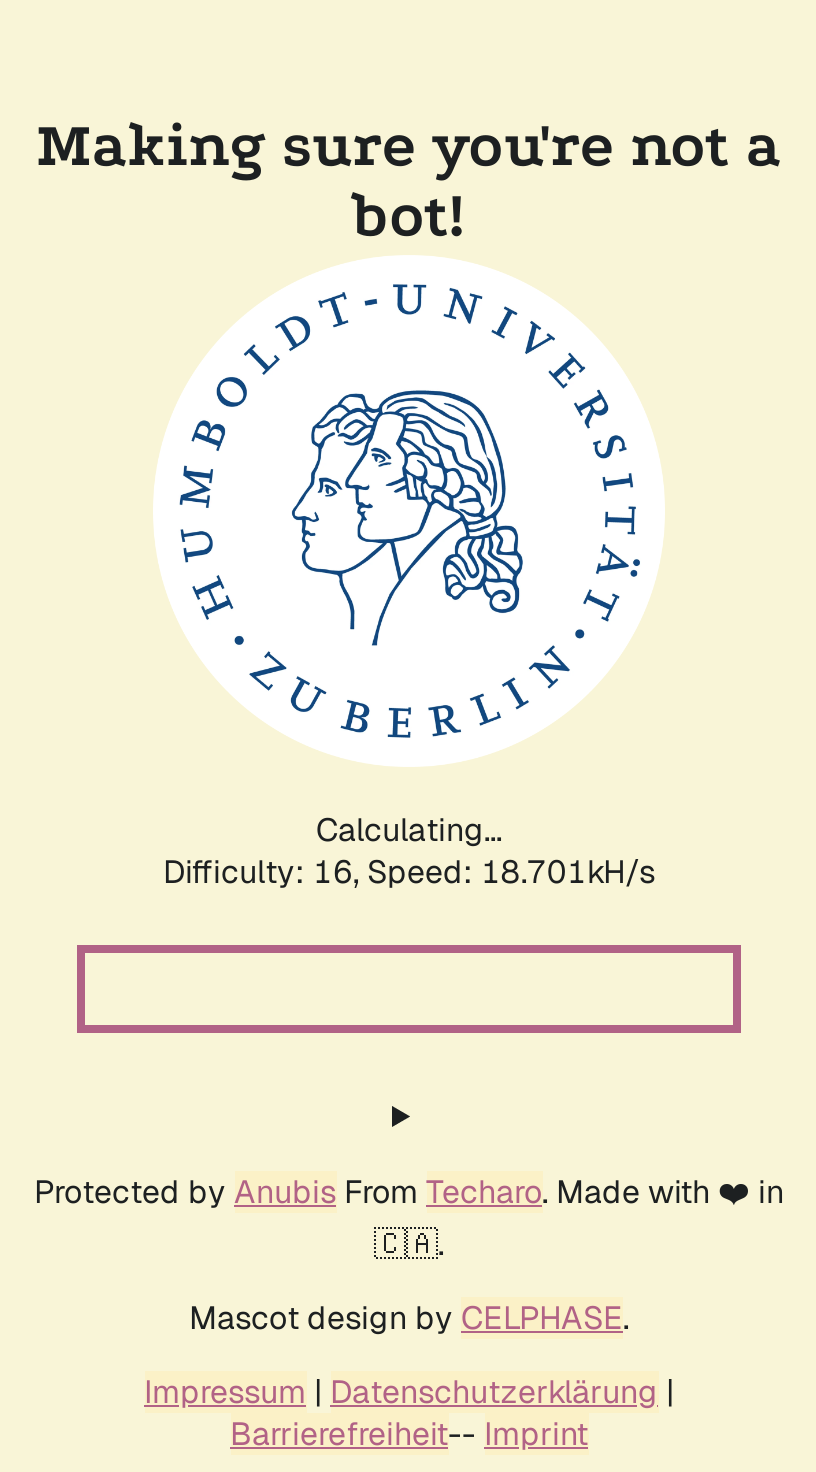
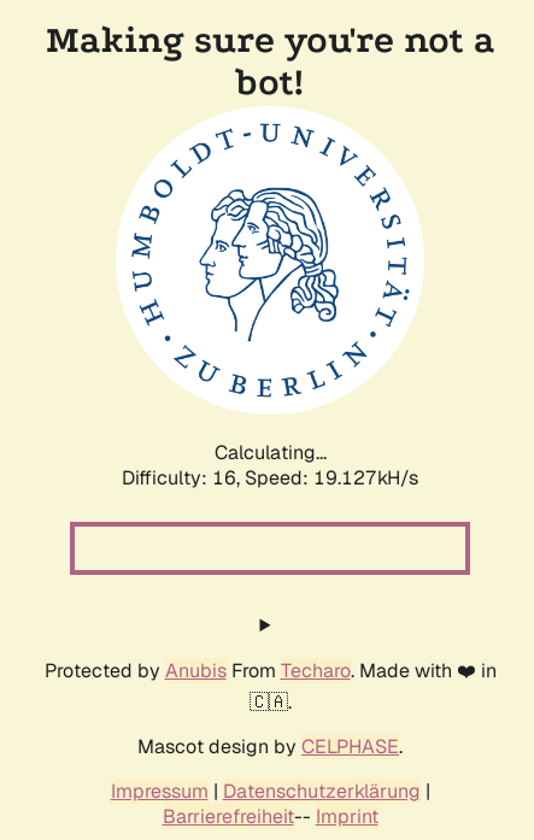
[163,851,655,893] Difficulty: 16, Speed: 18.701kH/s -> [122,465,418,491] Difficulty: 16, Speed: 19.127kH/s

